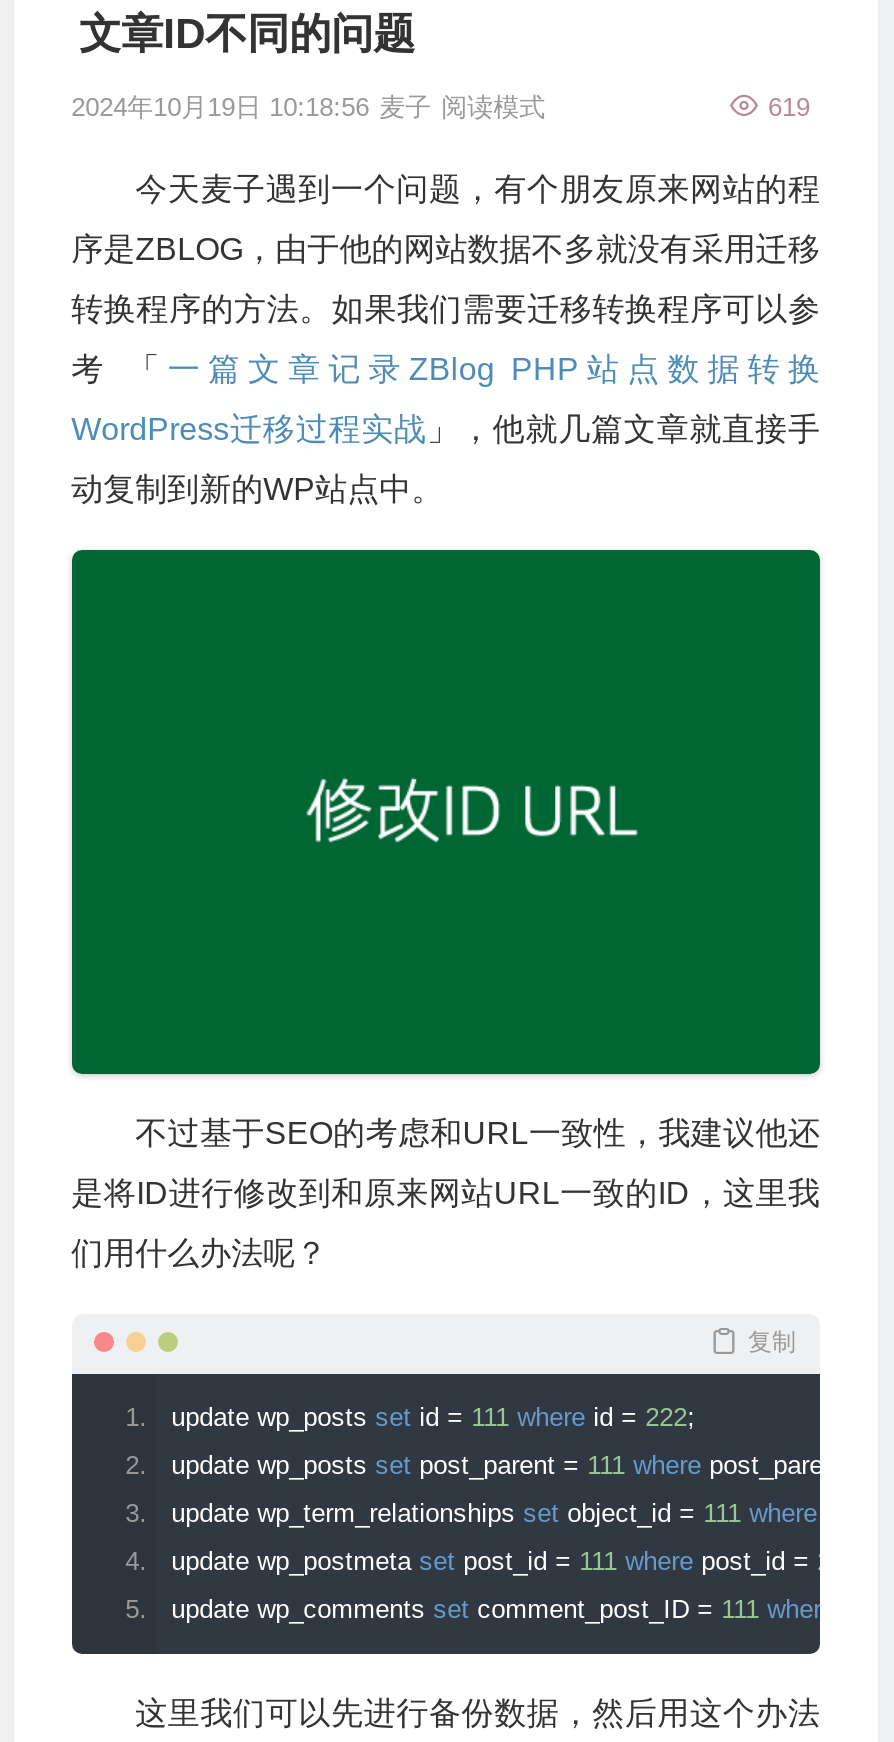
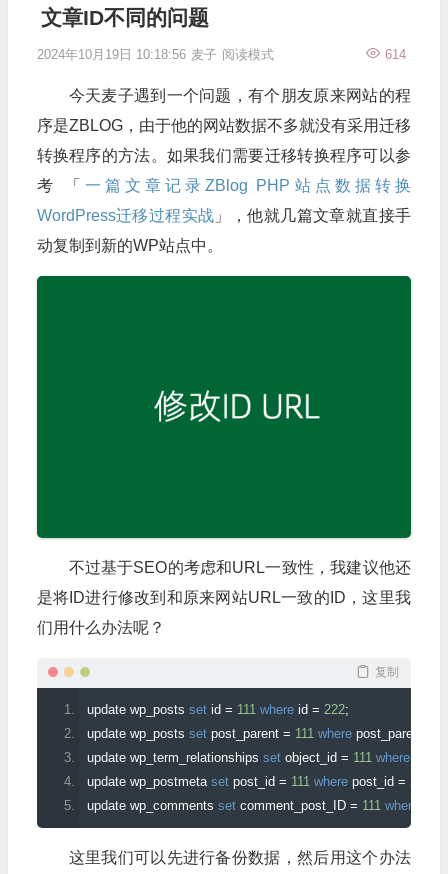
[768,92,810,122] 619 -> [385,47,406,62] 614

